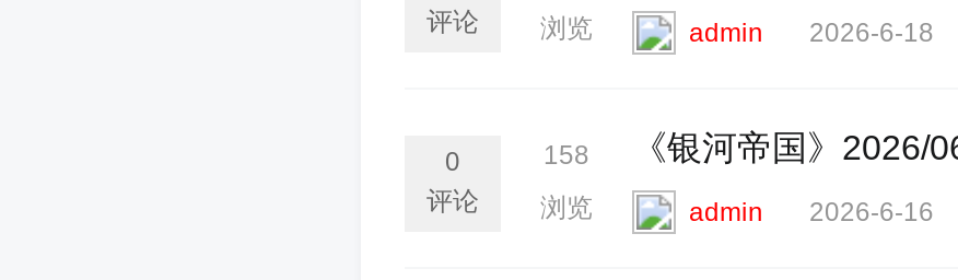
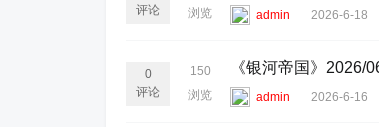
[544,140,589,171] 158 -> [189,64,210,78] 150

